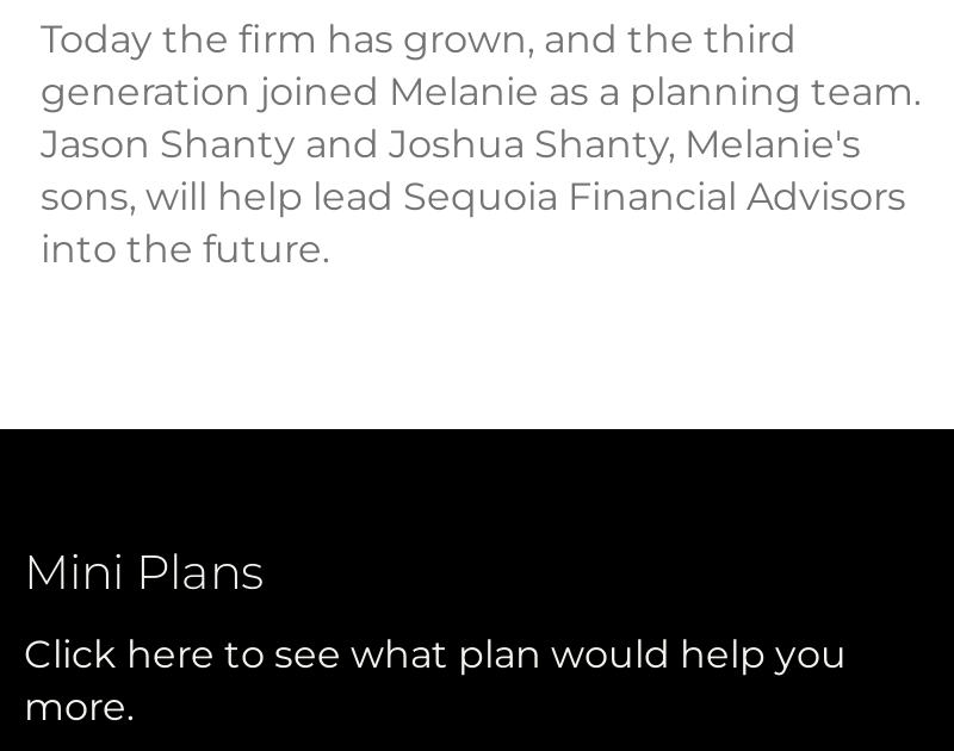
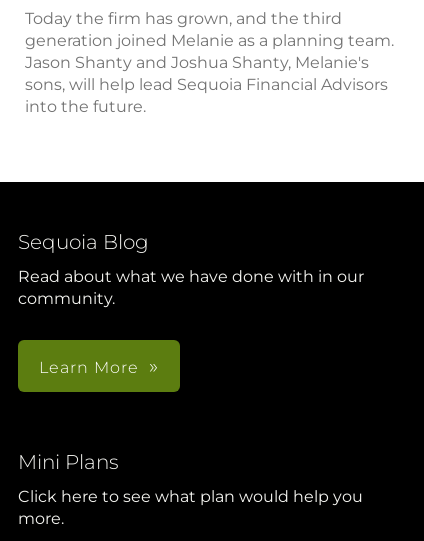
none -> [18,230,364,308] Sequoia Blog | Read about what we have done with in our | community.
none -> [39,358,139,377] Learn More

